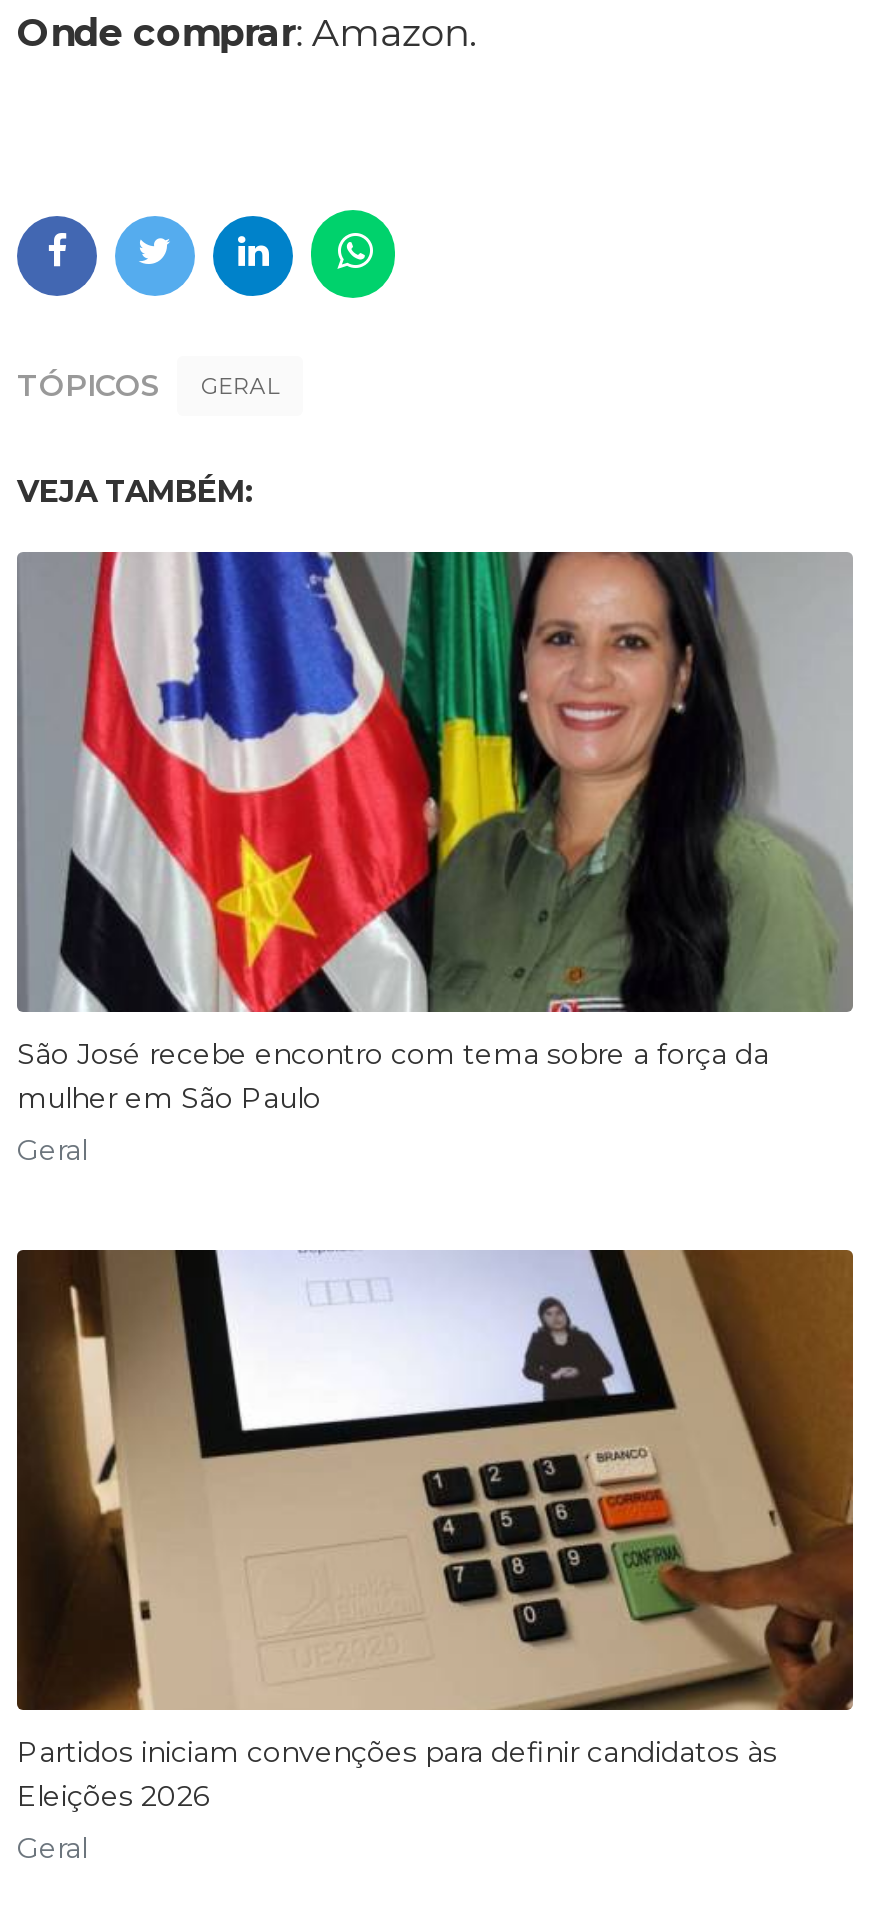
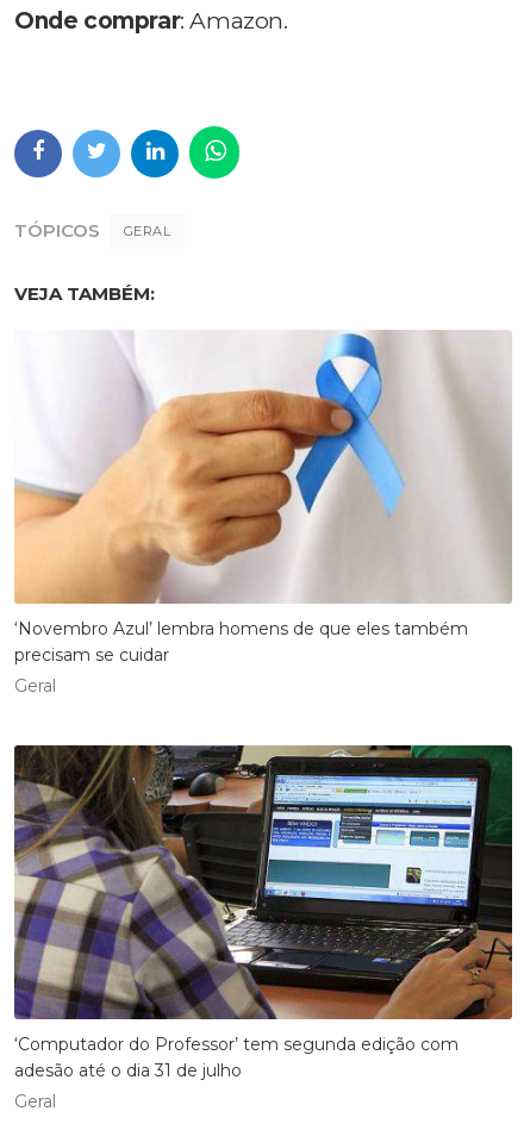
[15,550,851,1115] [image] | São José recebe encontro com tema sobre a força da | mulher em São Paulo -> [14,330,512,665] [image] | ‘Novembro Azul’ lembra homens de que eles também | precisam se cuidar
[15,1248,855,1813] [image] | Partidos iniciam convenções para definir candidatos às | Eleições 2026 -> [13,744,513,1081] [image] | ‘Computador do Professor’ tem segunda edição com | adesão até o dia 31 de julho

